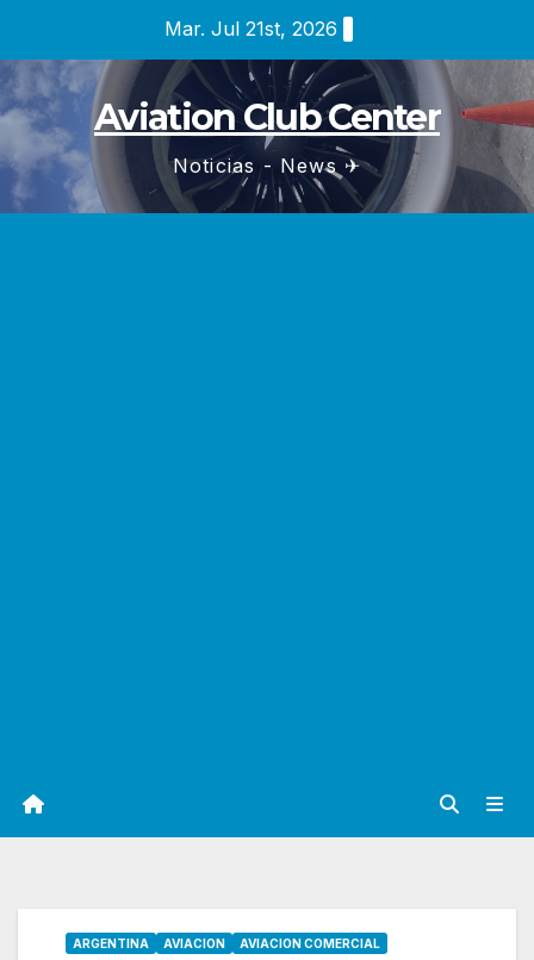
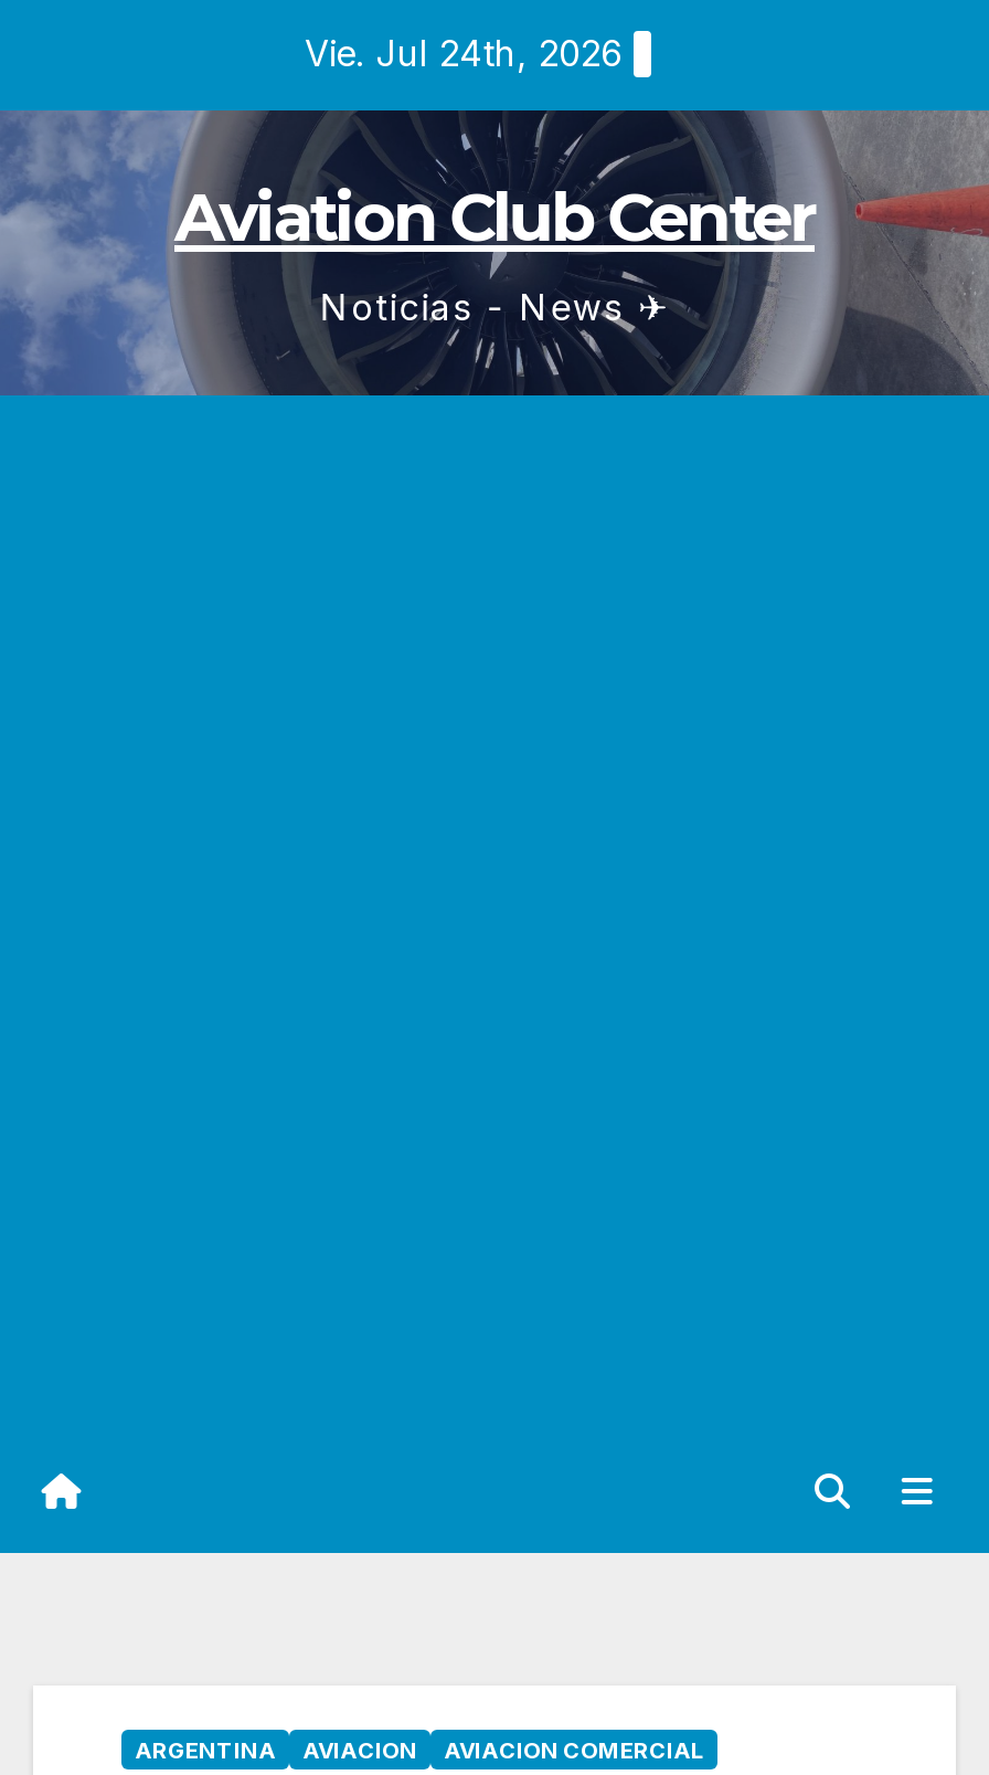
[164,17,337,40] Mar. Jul 21st, 2026 -> [305,31,623,75] Vie. Jul 24th, 2026

